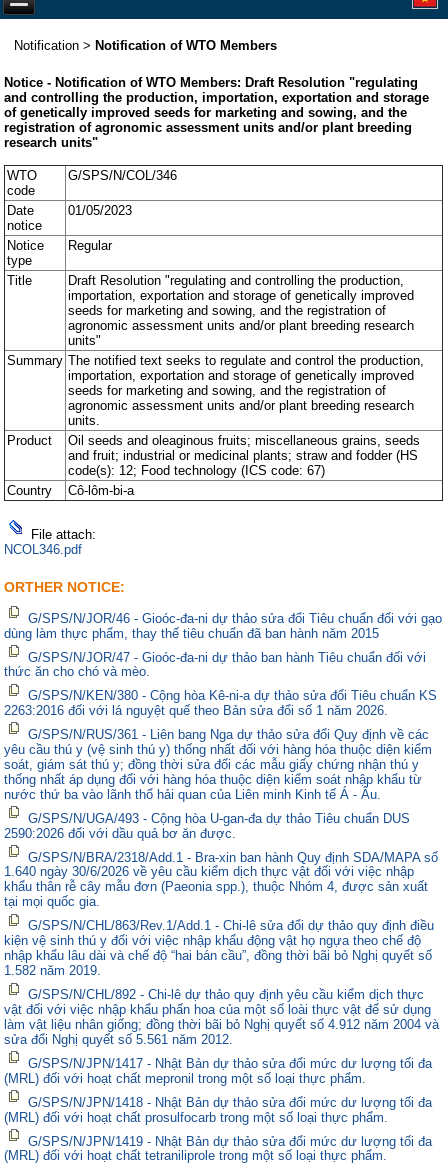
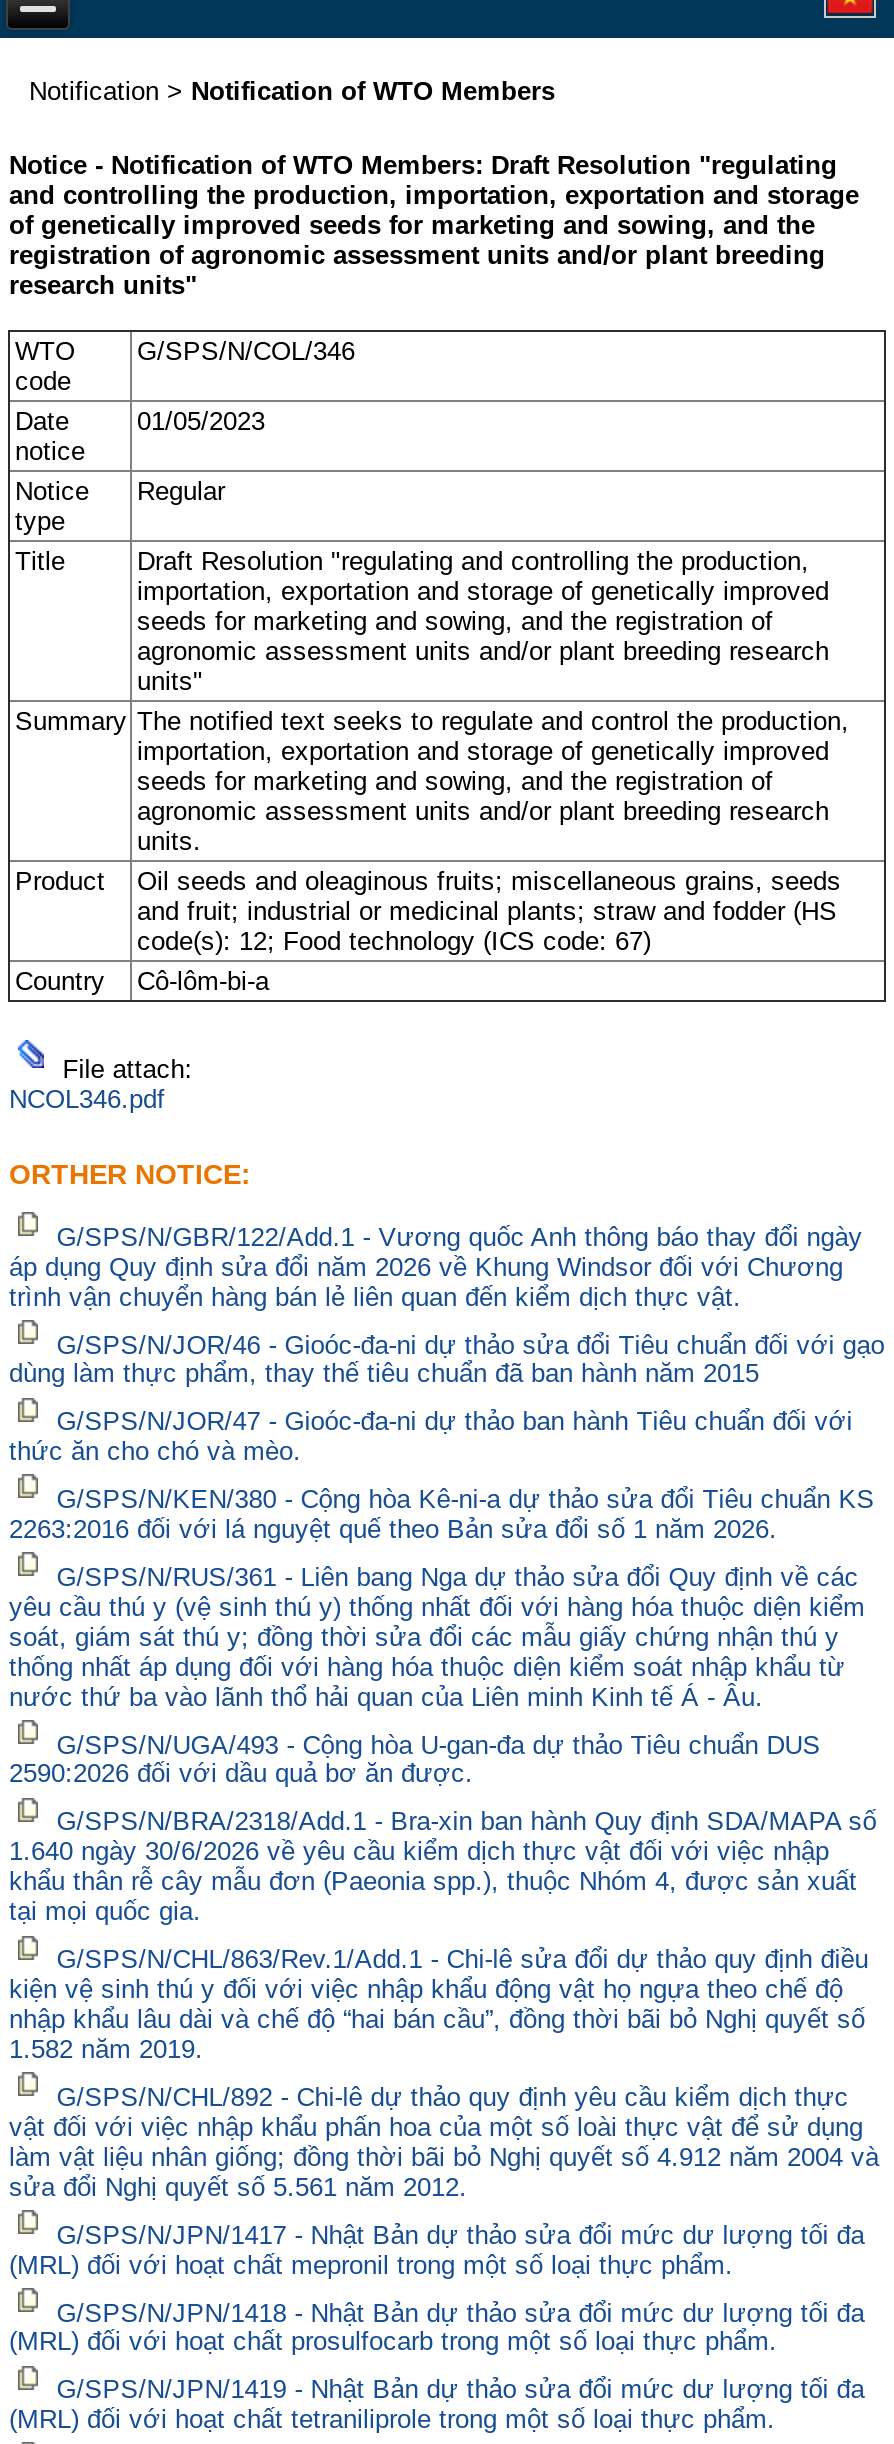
none -> [9,1221,862,1311] G/SPS/N/GBR/122/Add.1 - Vương quốc Anh thông báo thay đổi ngày | áp dụng Quy định sửa đổi năm 2026 về Khung Windsor đối với Chương | trình vận chuyển hàng bán lẻ liên quan đến kiểm dịch thực vật.

